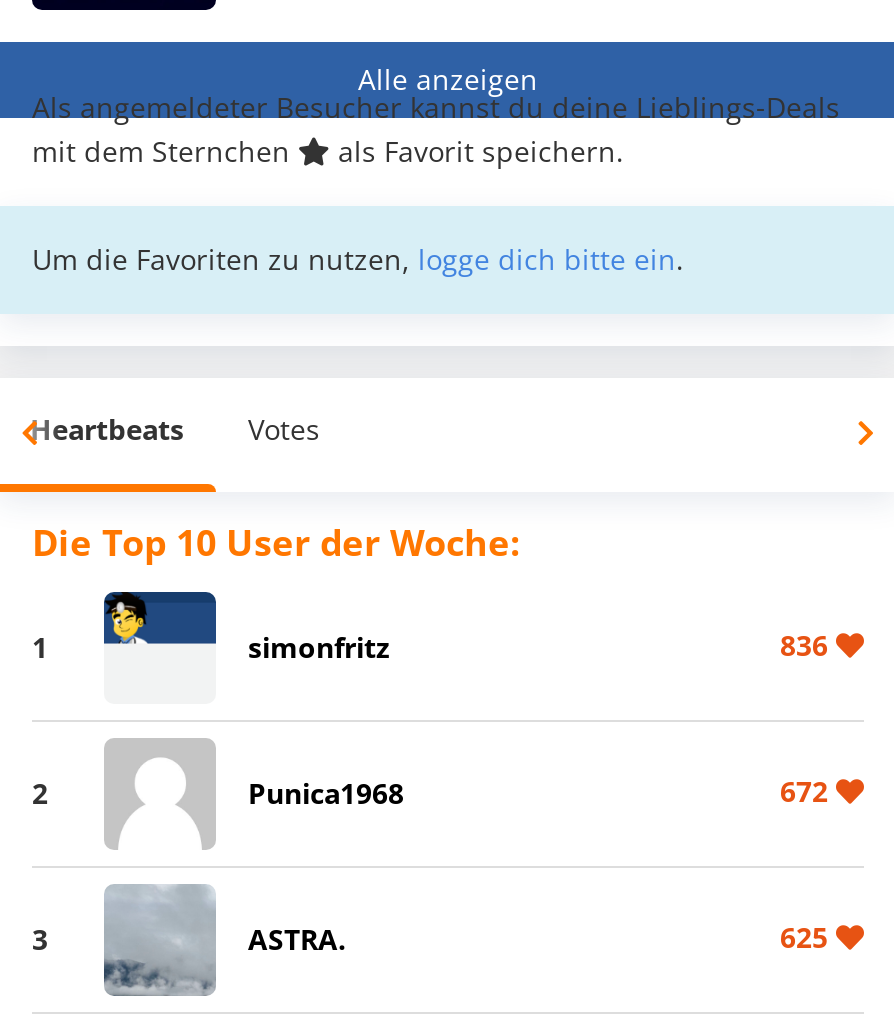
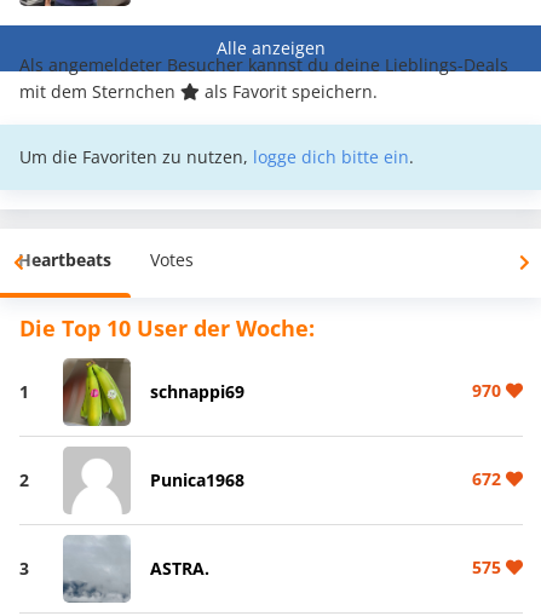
[102,590,828,704] [image] | simonfritz | 836 -> [62,357,501,427] [image] | schnappi69 | 970
[780,917,828,955] 625 -> [472,555,501,578] 575

